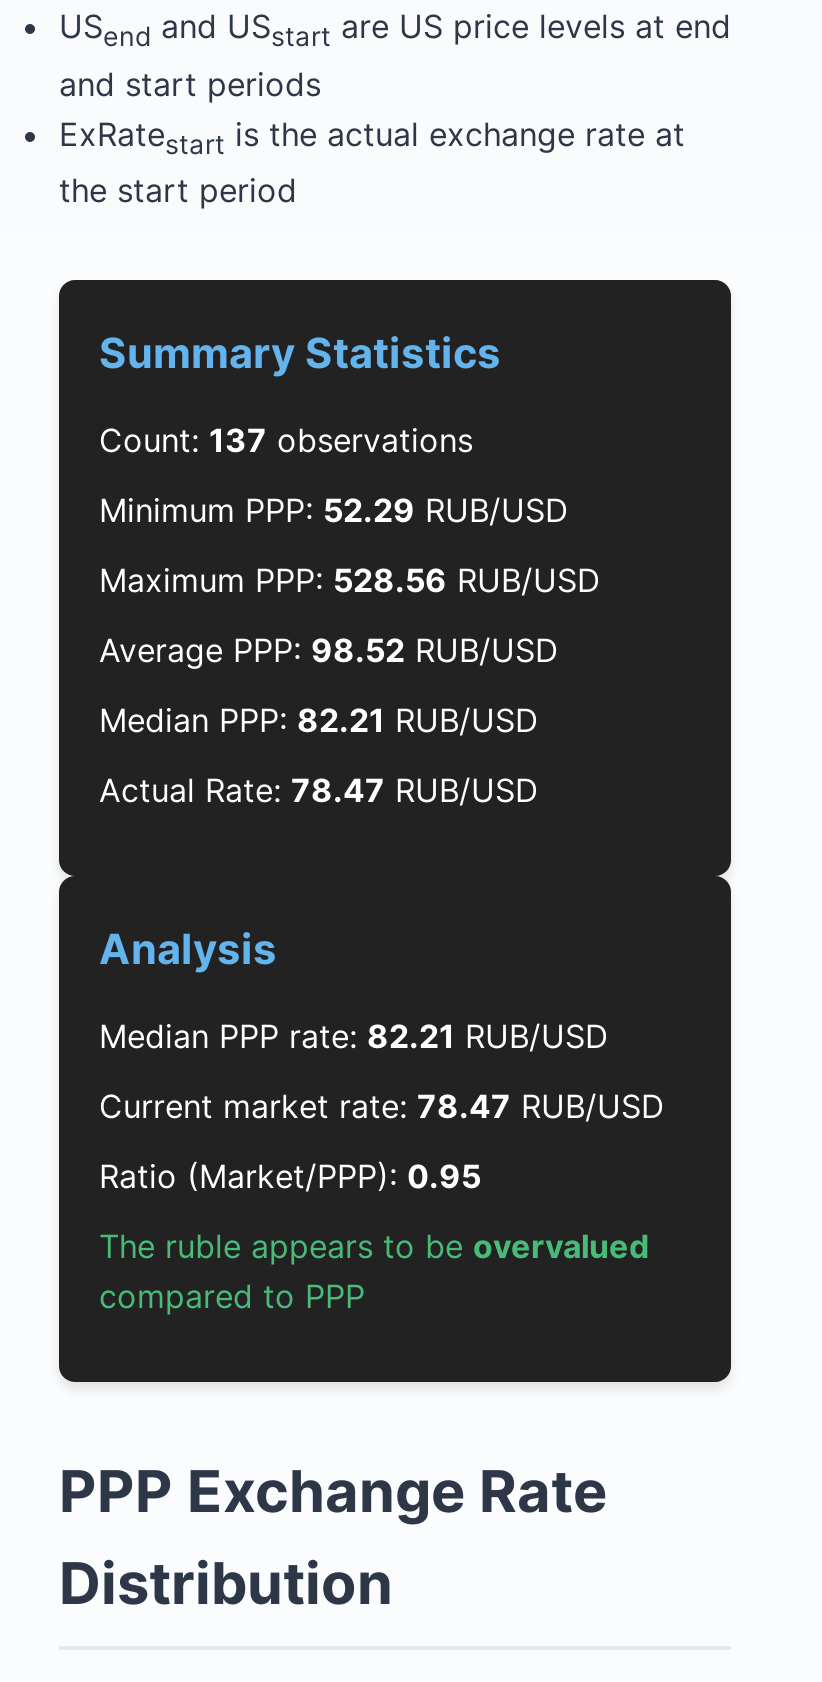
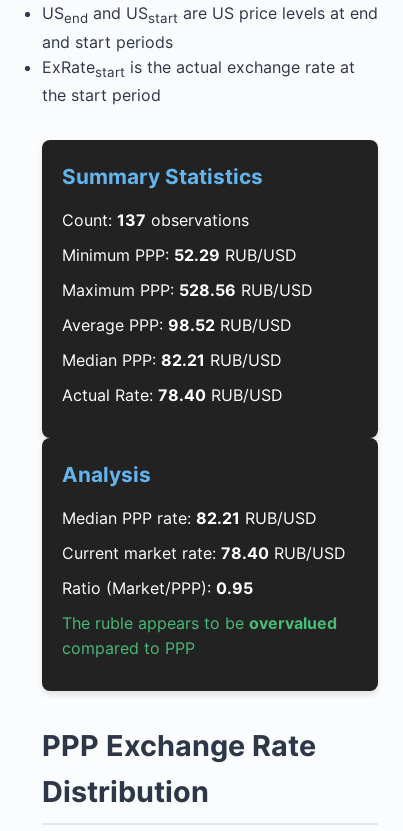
[99,770,539,810] Actual Rate: 78.47 RUB/USD -> [62,385,283,405] Actual Rate: 78.40 RUB/USD
[99,1086,665,1126] Current market rate: 78.47 RUB/USD -> [62,543,346,563] Current market rate: 78.40 RUB/USD

